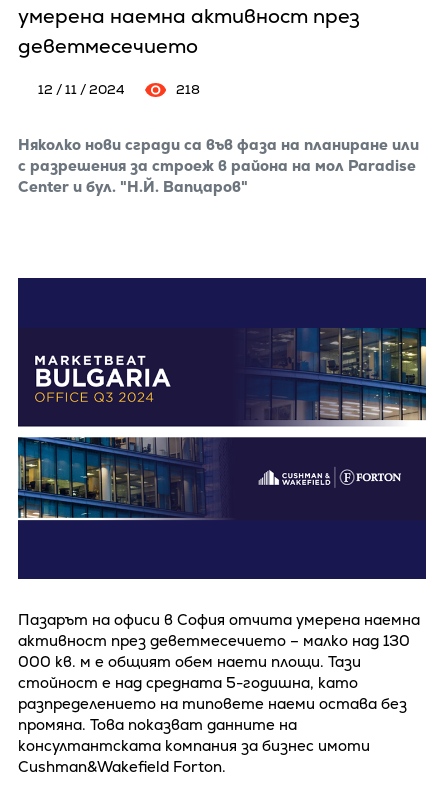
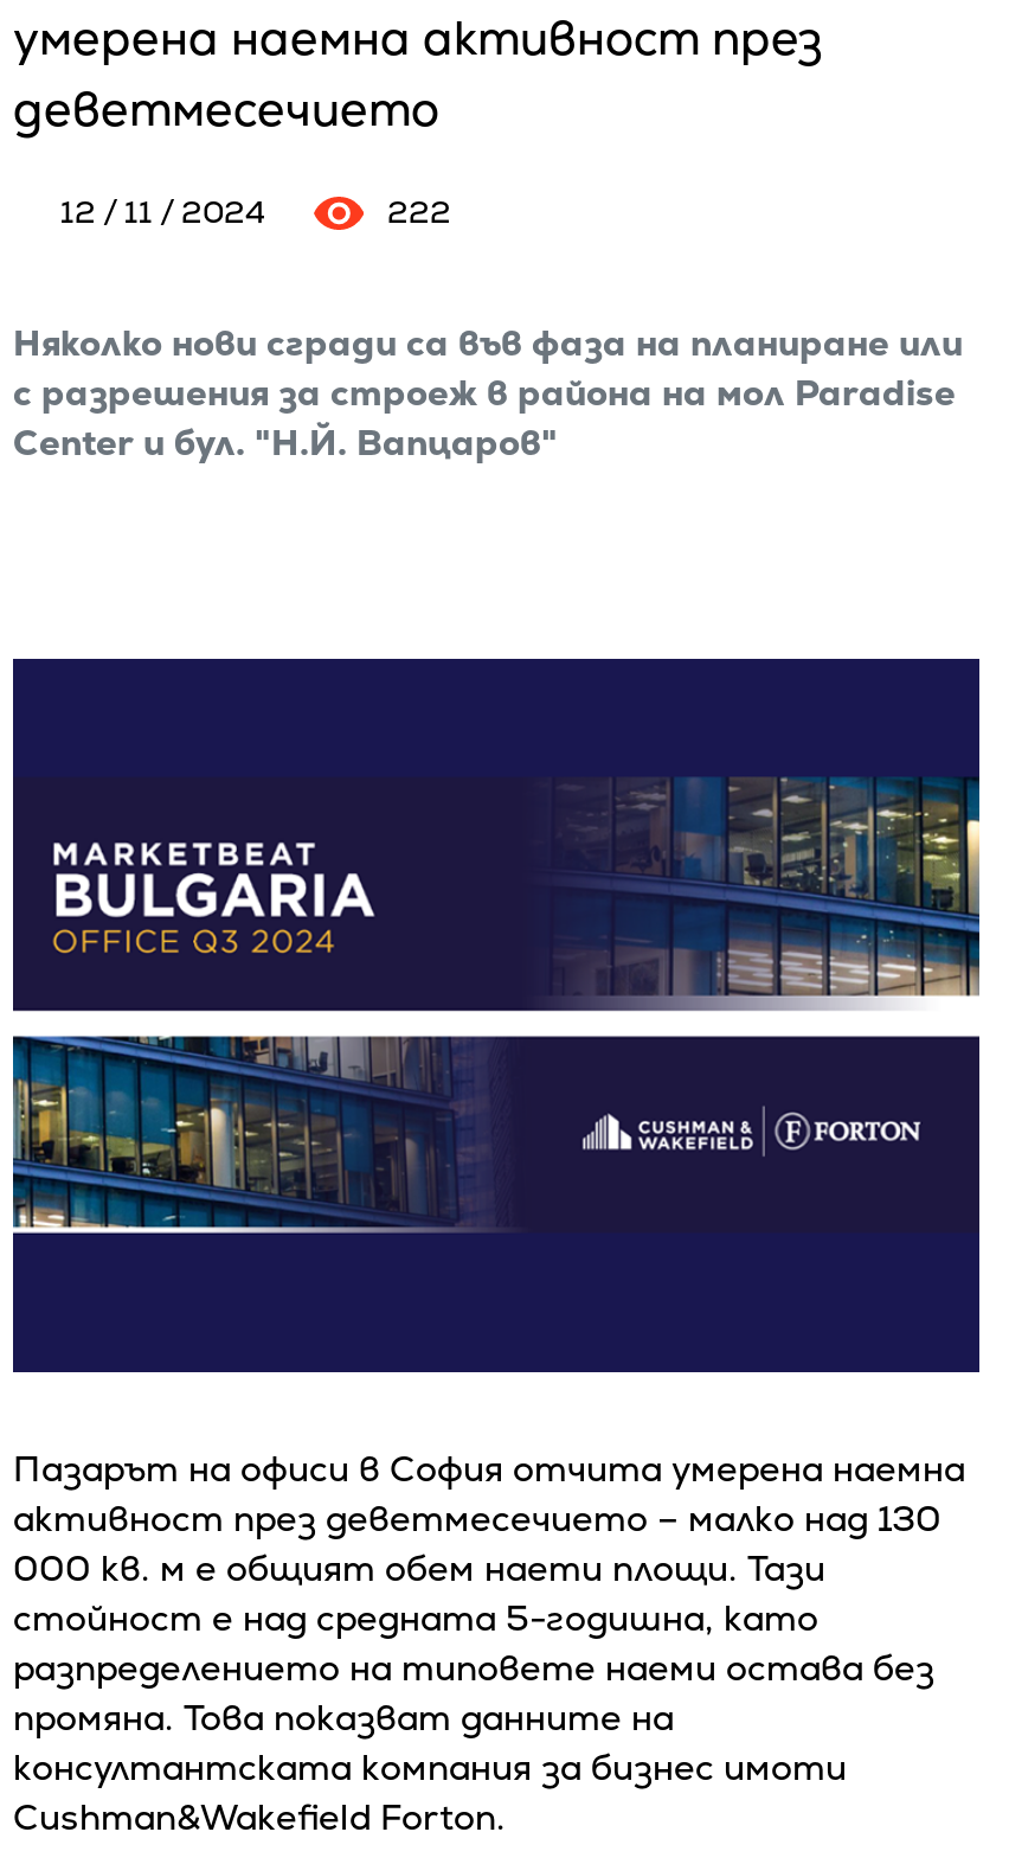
[176,81,200,98] 218 -> [387,192,451,232] 222

